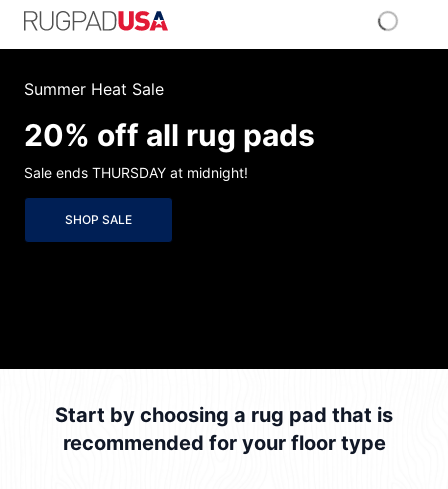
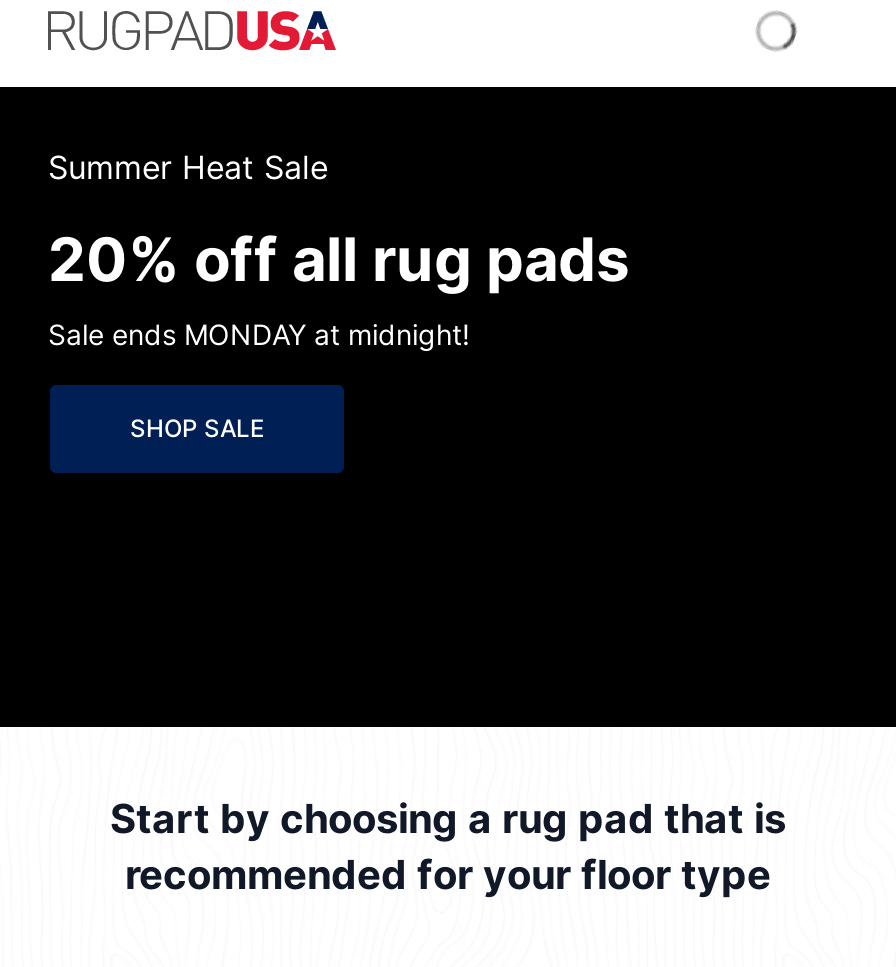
[24,164,248,181] Sale ends THURSDAY at midnight! -> [48,317,470,351] Sale ends MONDAY at midnight!

